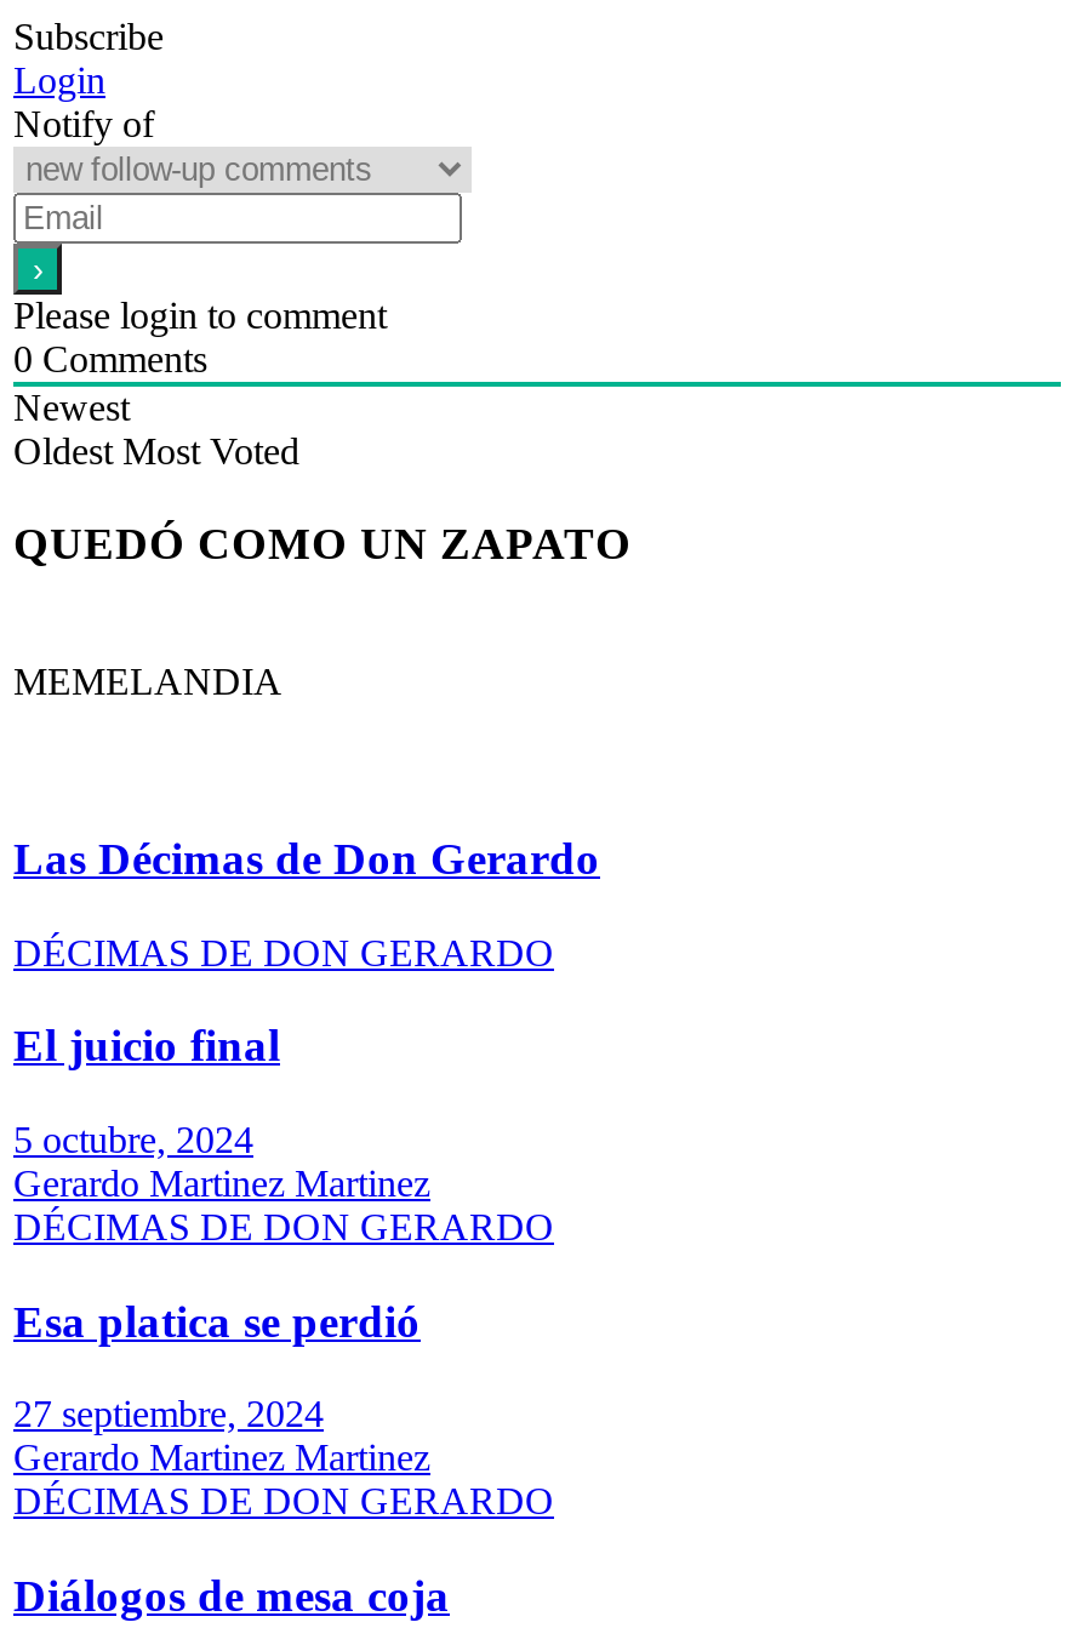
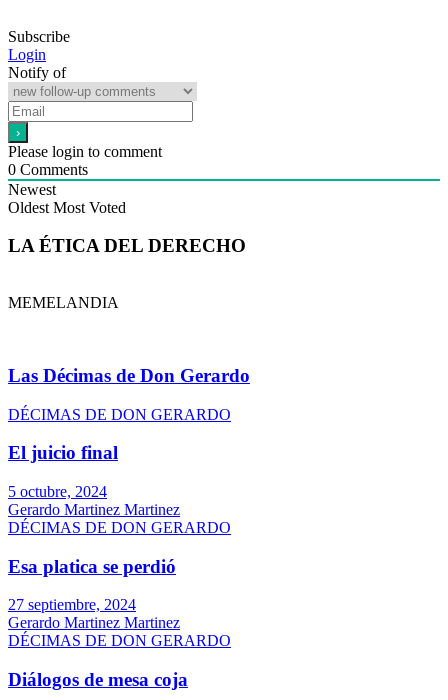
[13,519,632,570] QUEDÓ COMO UN ZAPATO -> [8,235,246,256] LA ÉTICA DEL DERECHO

